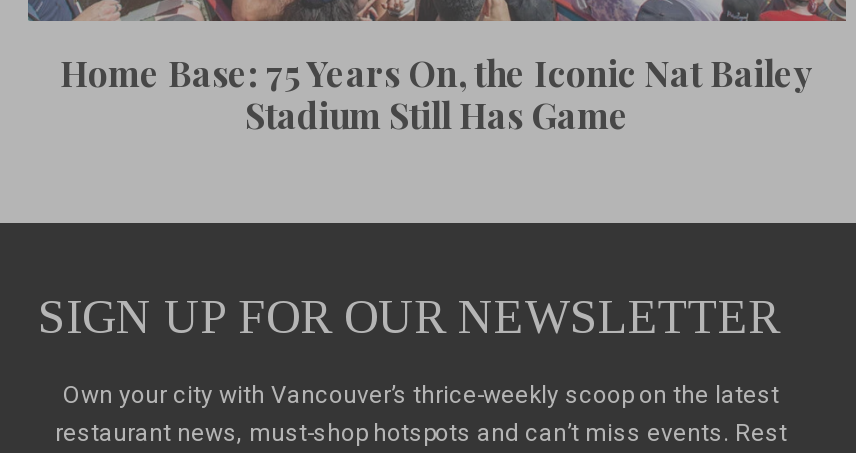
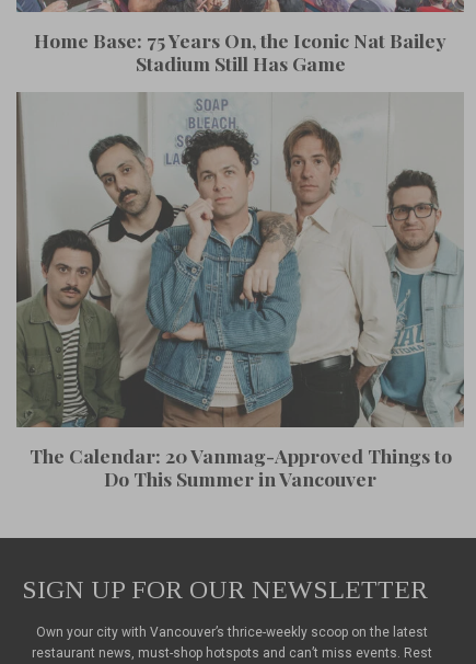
none -> [15,91,465,491] [image] | The Calendar: 20 Vanmag-Approved Things to | Do This Summer in Vancouver

